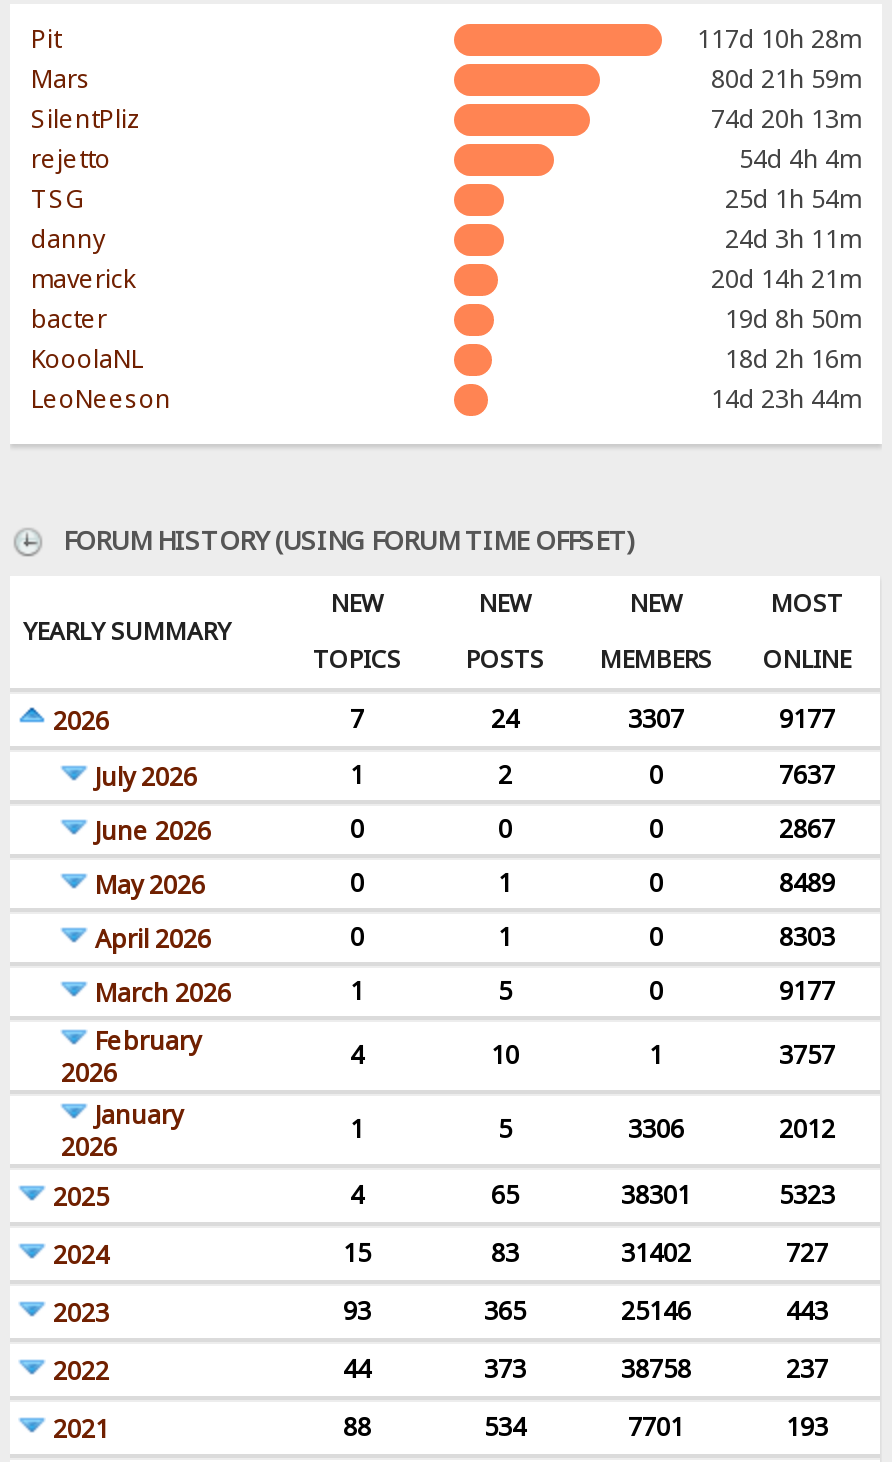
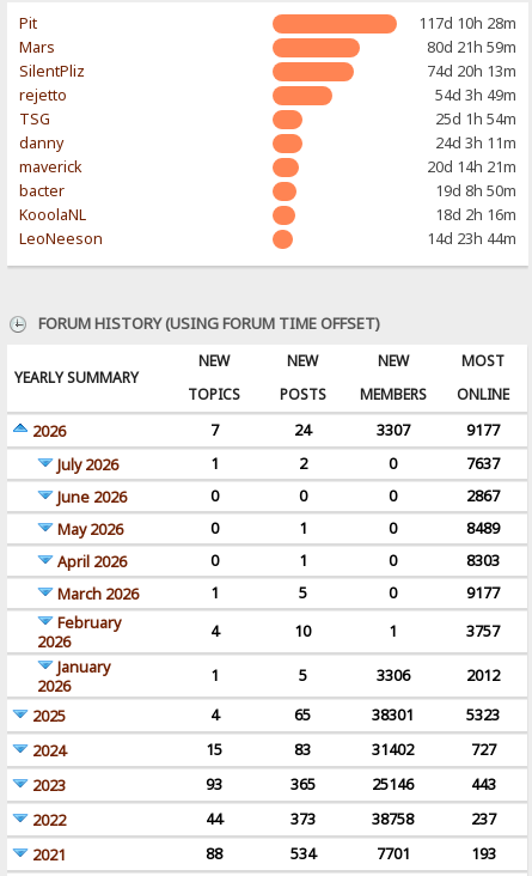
[739,141,861,175] 54d 4h 4m -> [435,84,516,105] 54d 3h 49m

